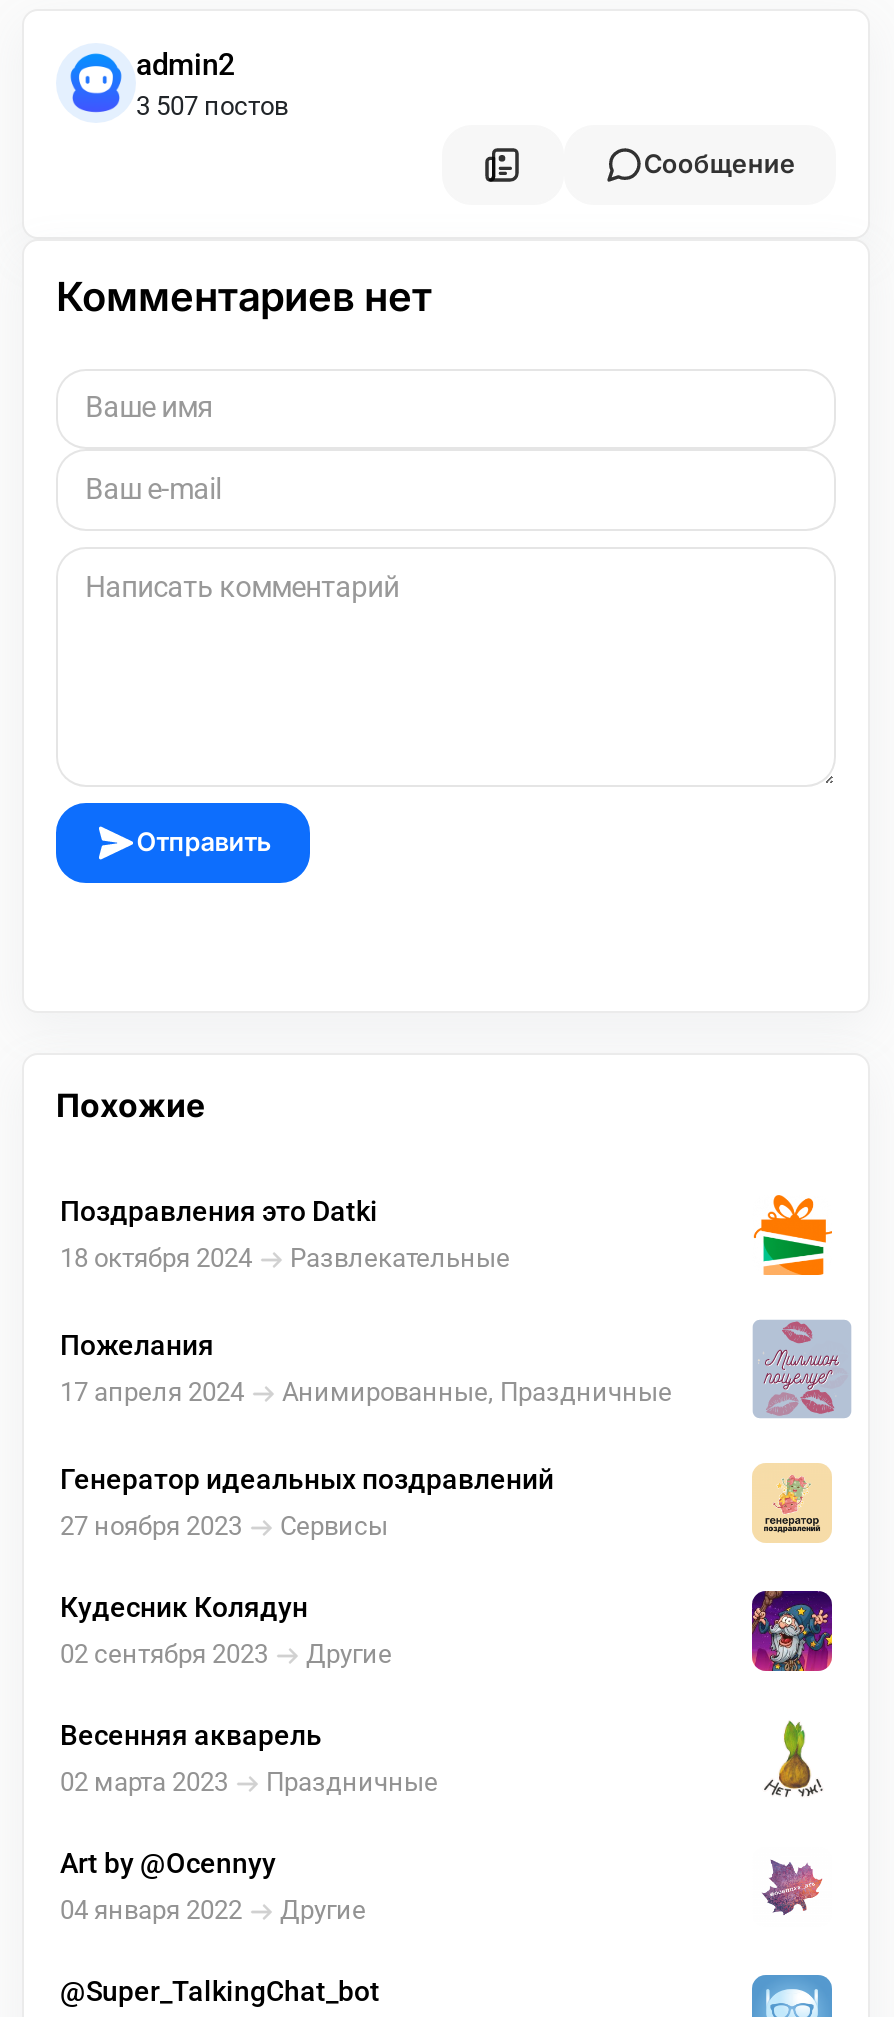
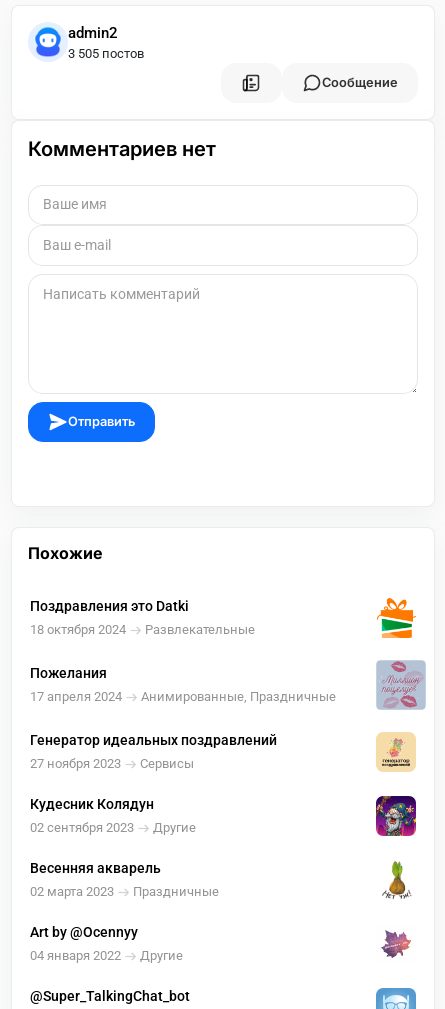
[136,90,288,120] 3 507 постов -> [68,46,144,61] 3 505 постов

